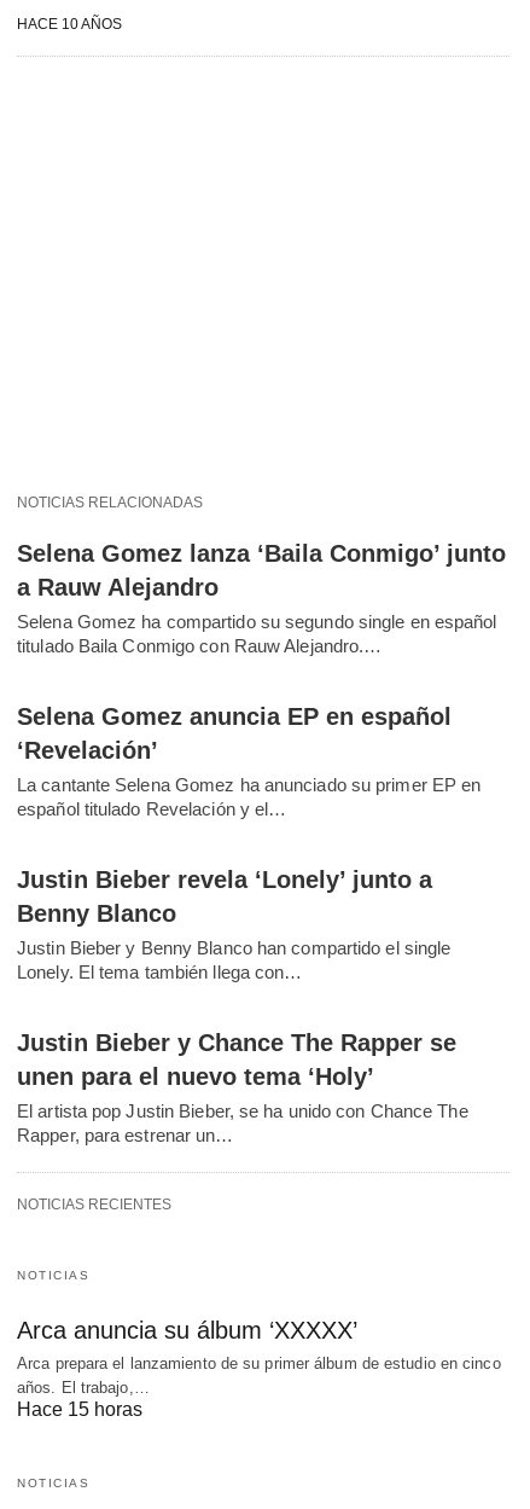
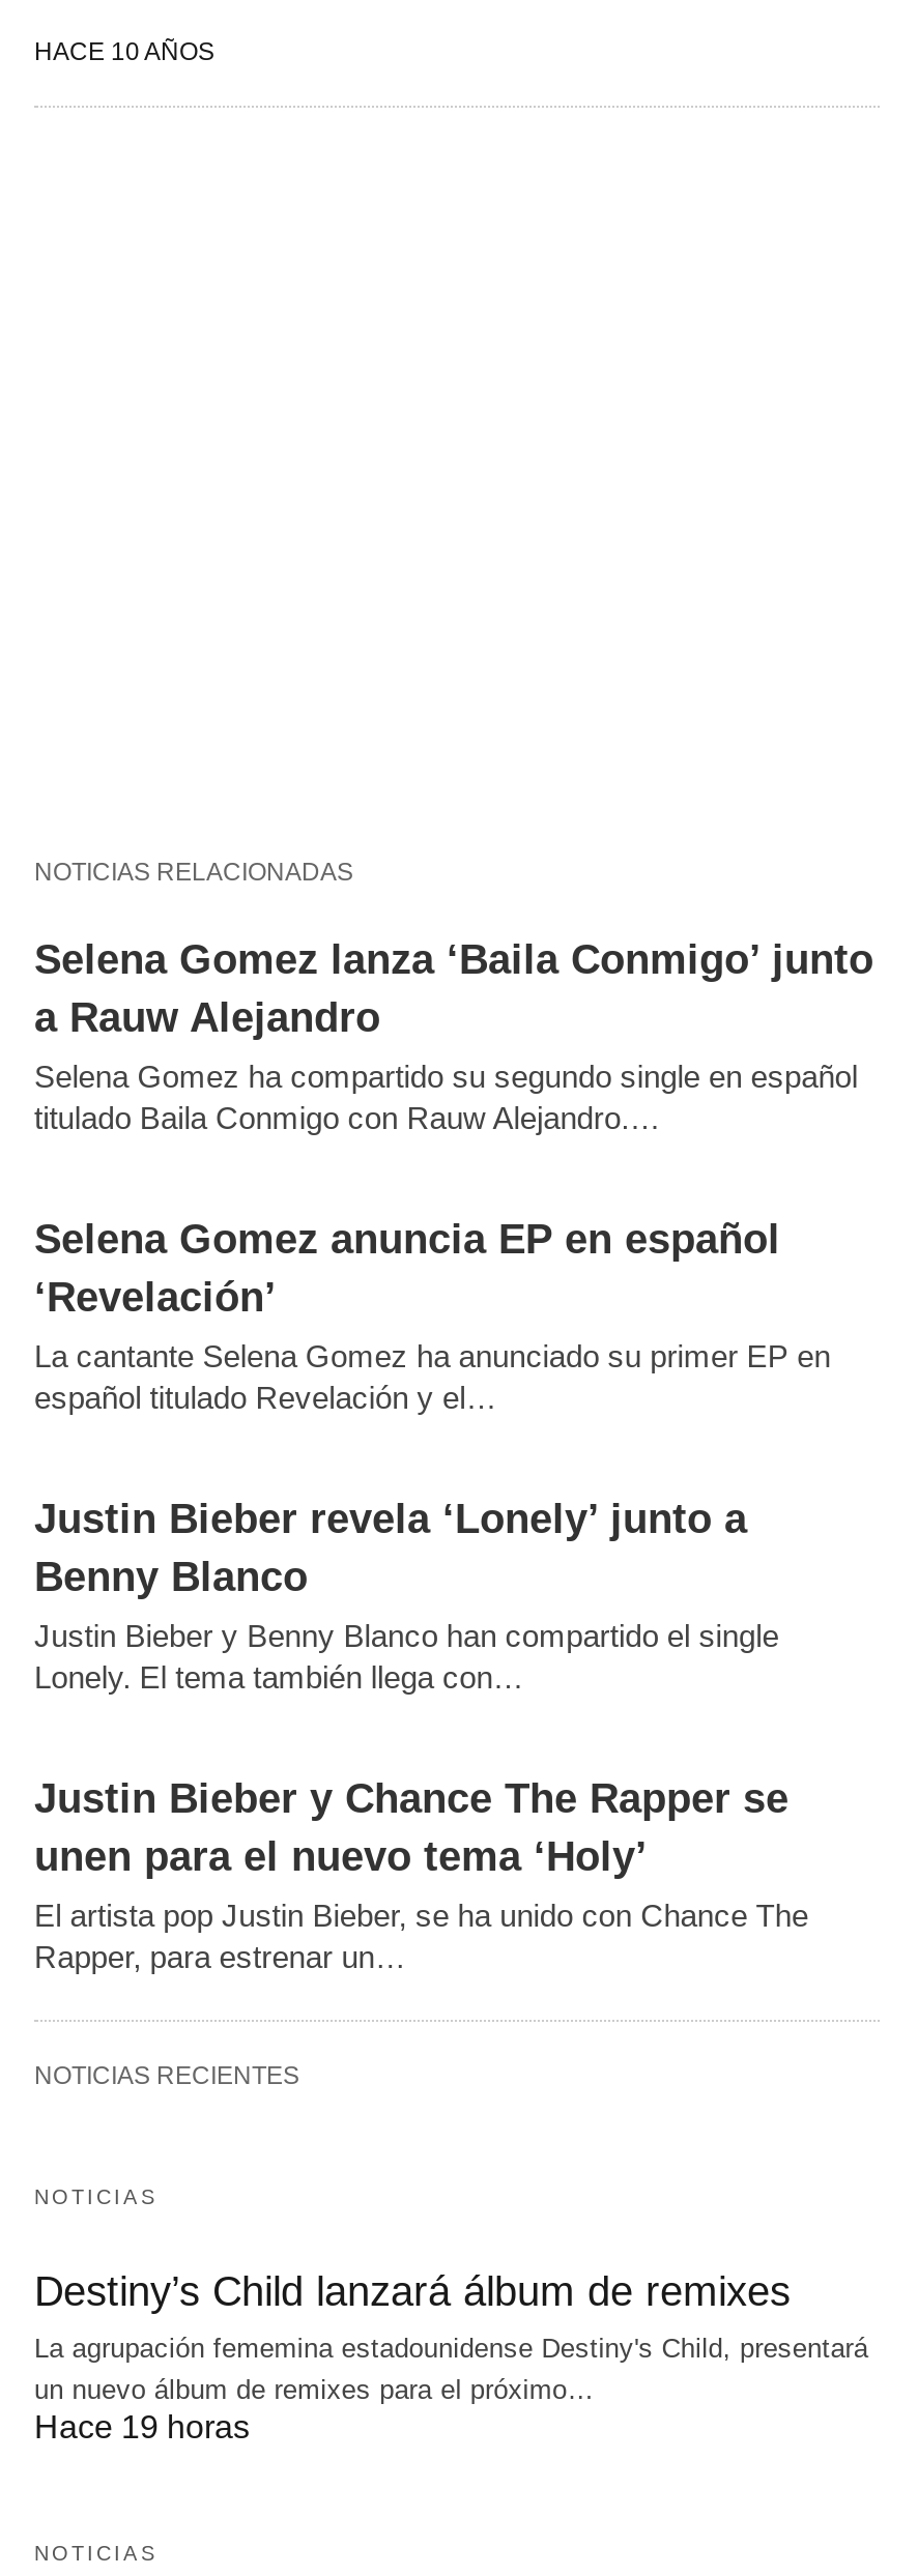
[17,1317,501,1420] Arca anuncia su álbum ‘XXXXX’ | Arca prepara el lanzamiento de su primer álbum de estudio en cinco | años. El trabajo,… | Hace 15 horas -> [34,2269,868,2445] Destiny’s Child lanzará álbum de remixes | La agrupación fememina estadounidense Destiny's Child, presentará | un nuevo álbum de remixes para el próximo… | Hace 19 horas

